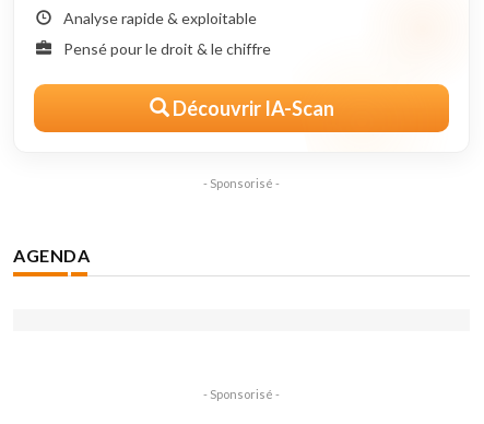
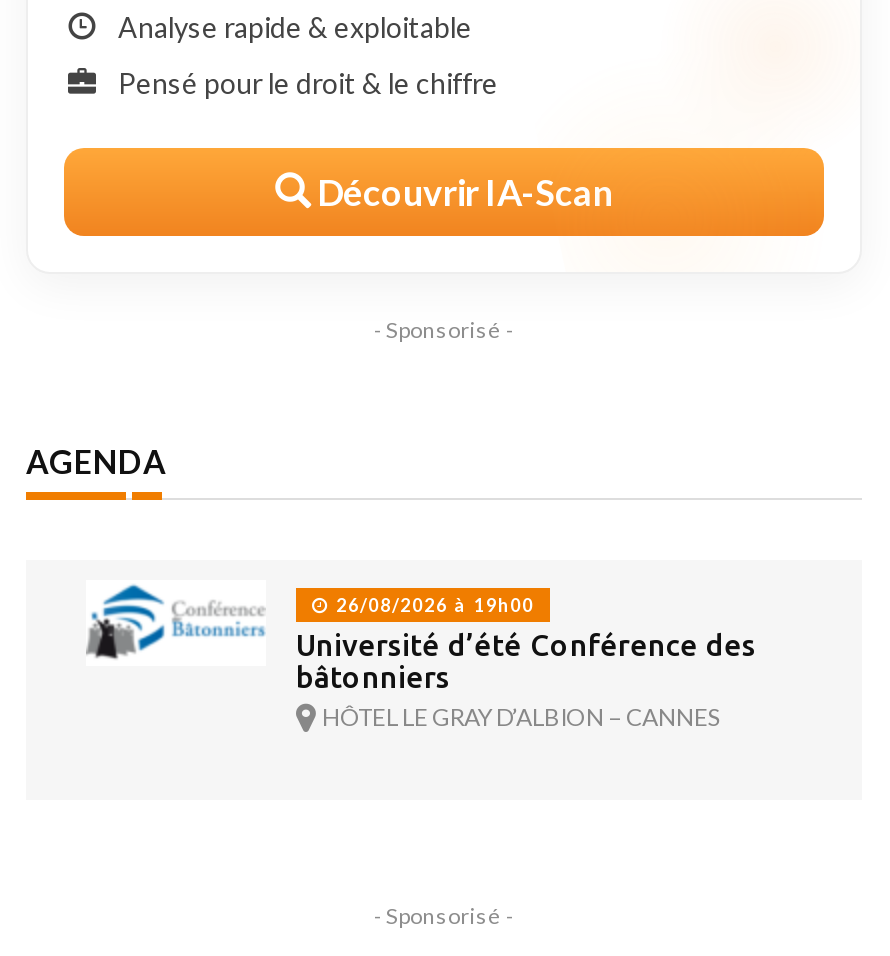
none -> [86,584,756,733] [image] | 26/08/2026 à 19h00 | Université d’été Conférence des | bâtonniers | HÔTEL LE GRAY D’ALBION – CANNES

